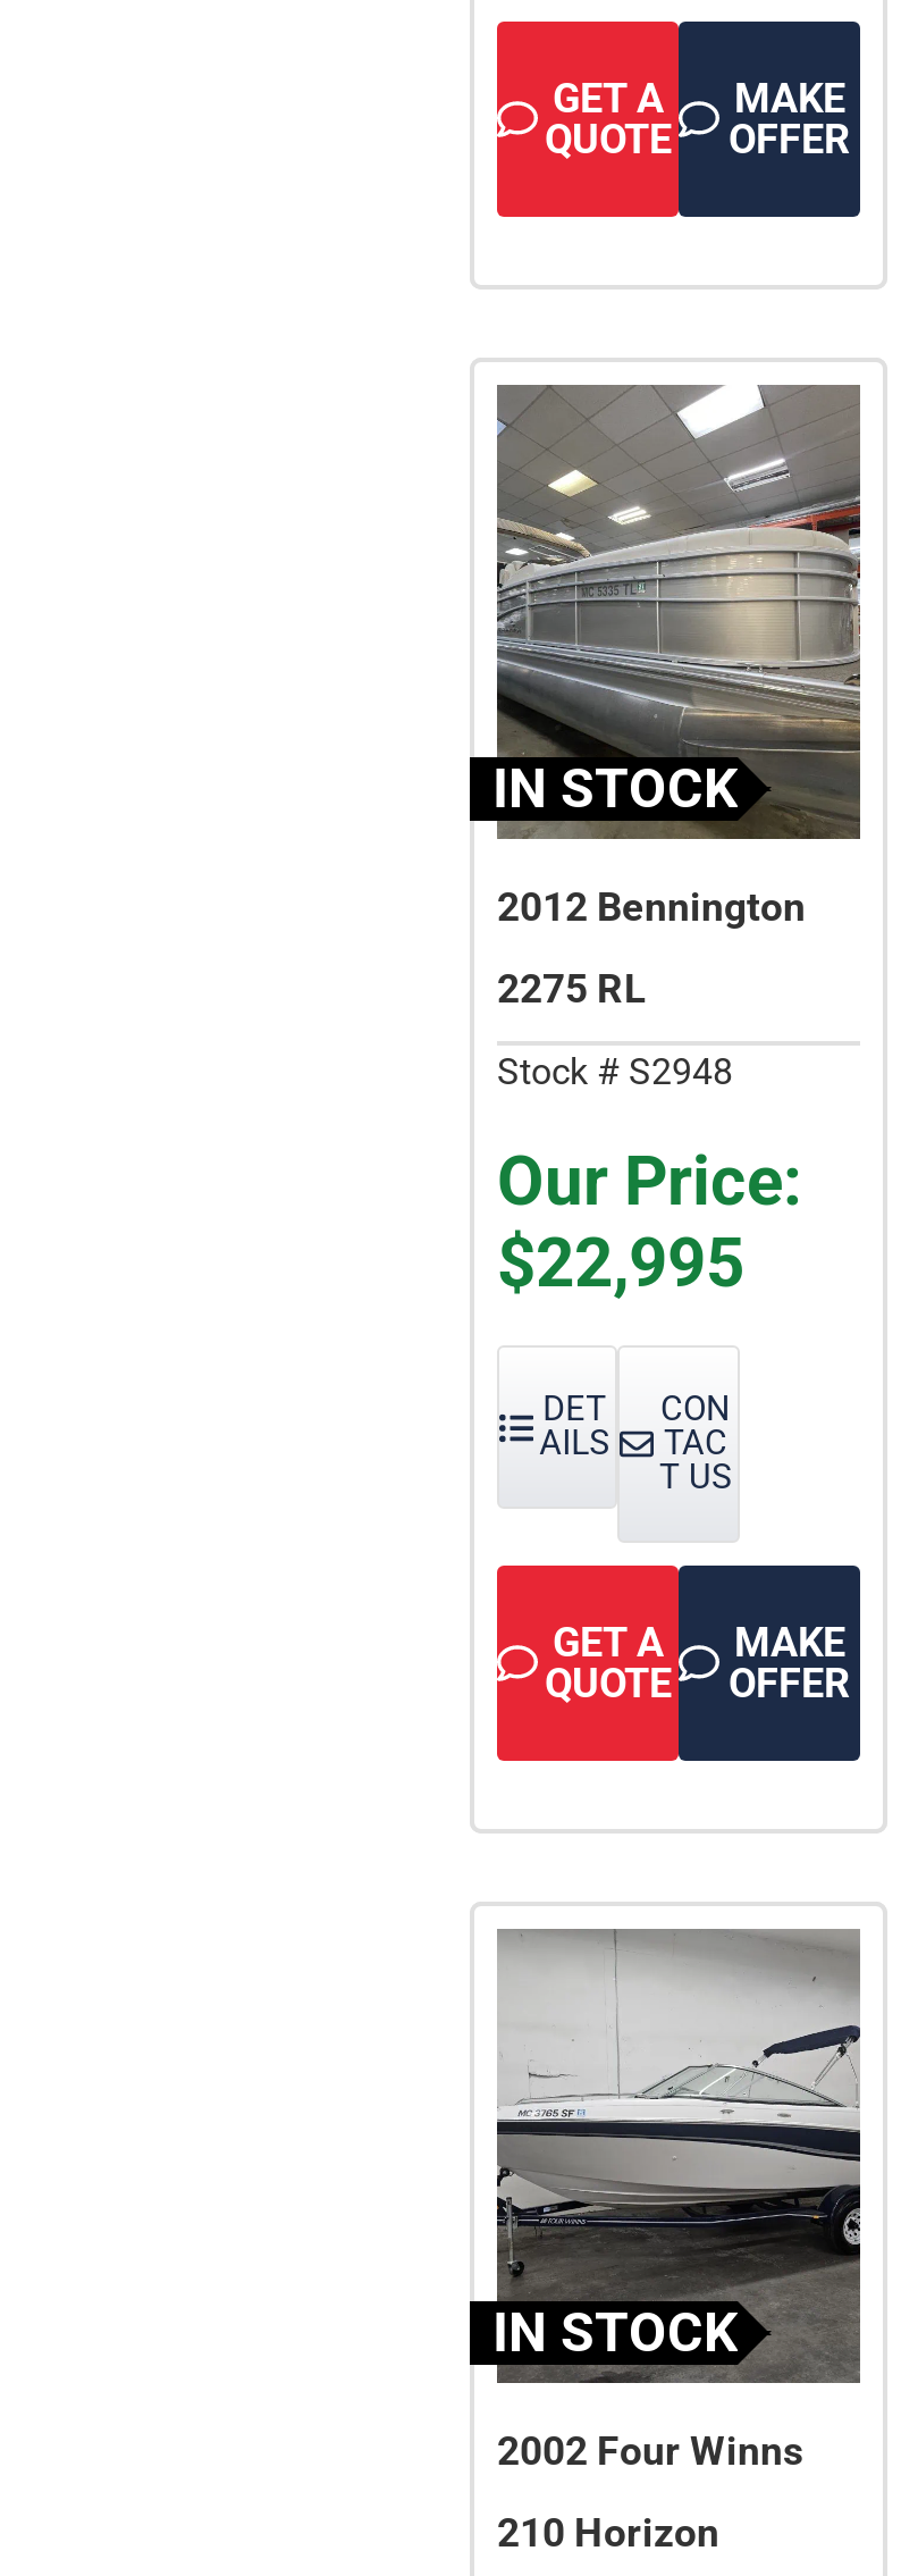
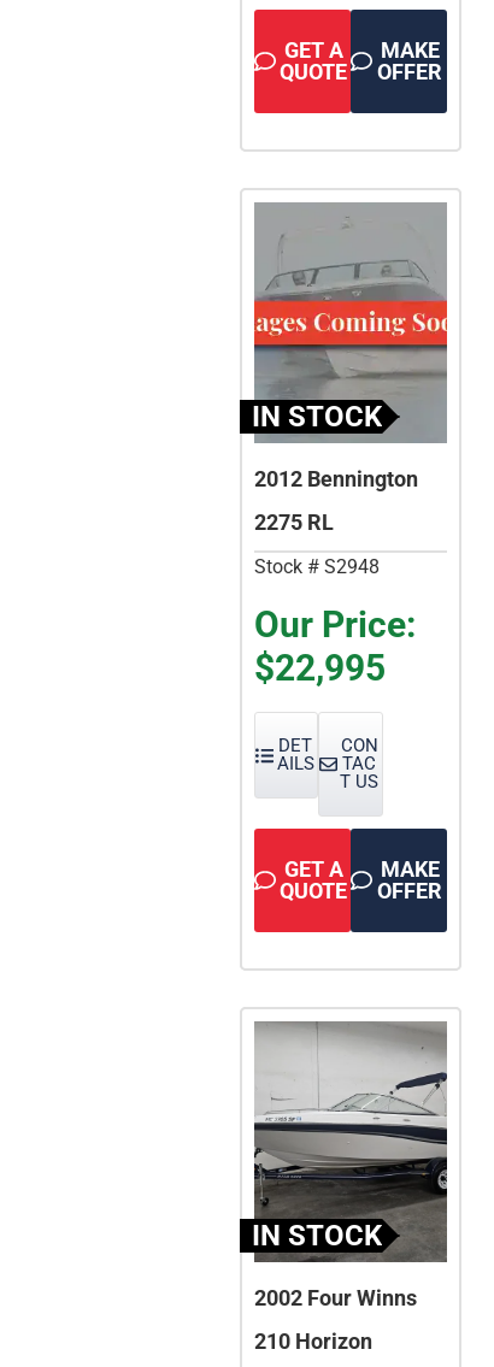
[495,387,862,839] [image] -> [253,202,448,443] [image]

